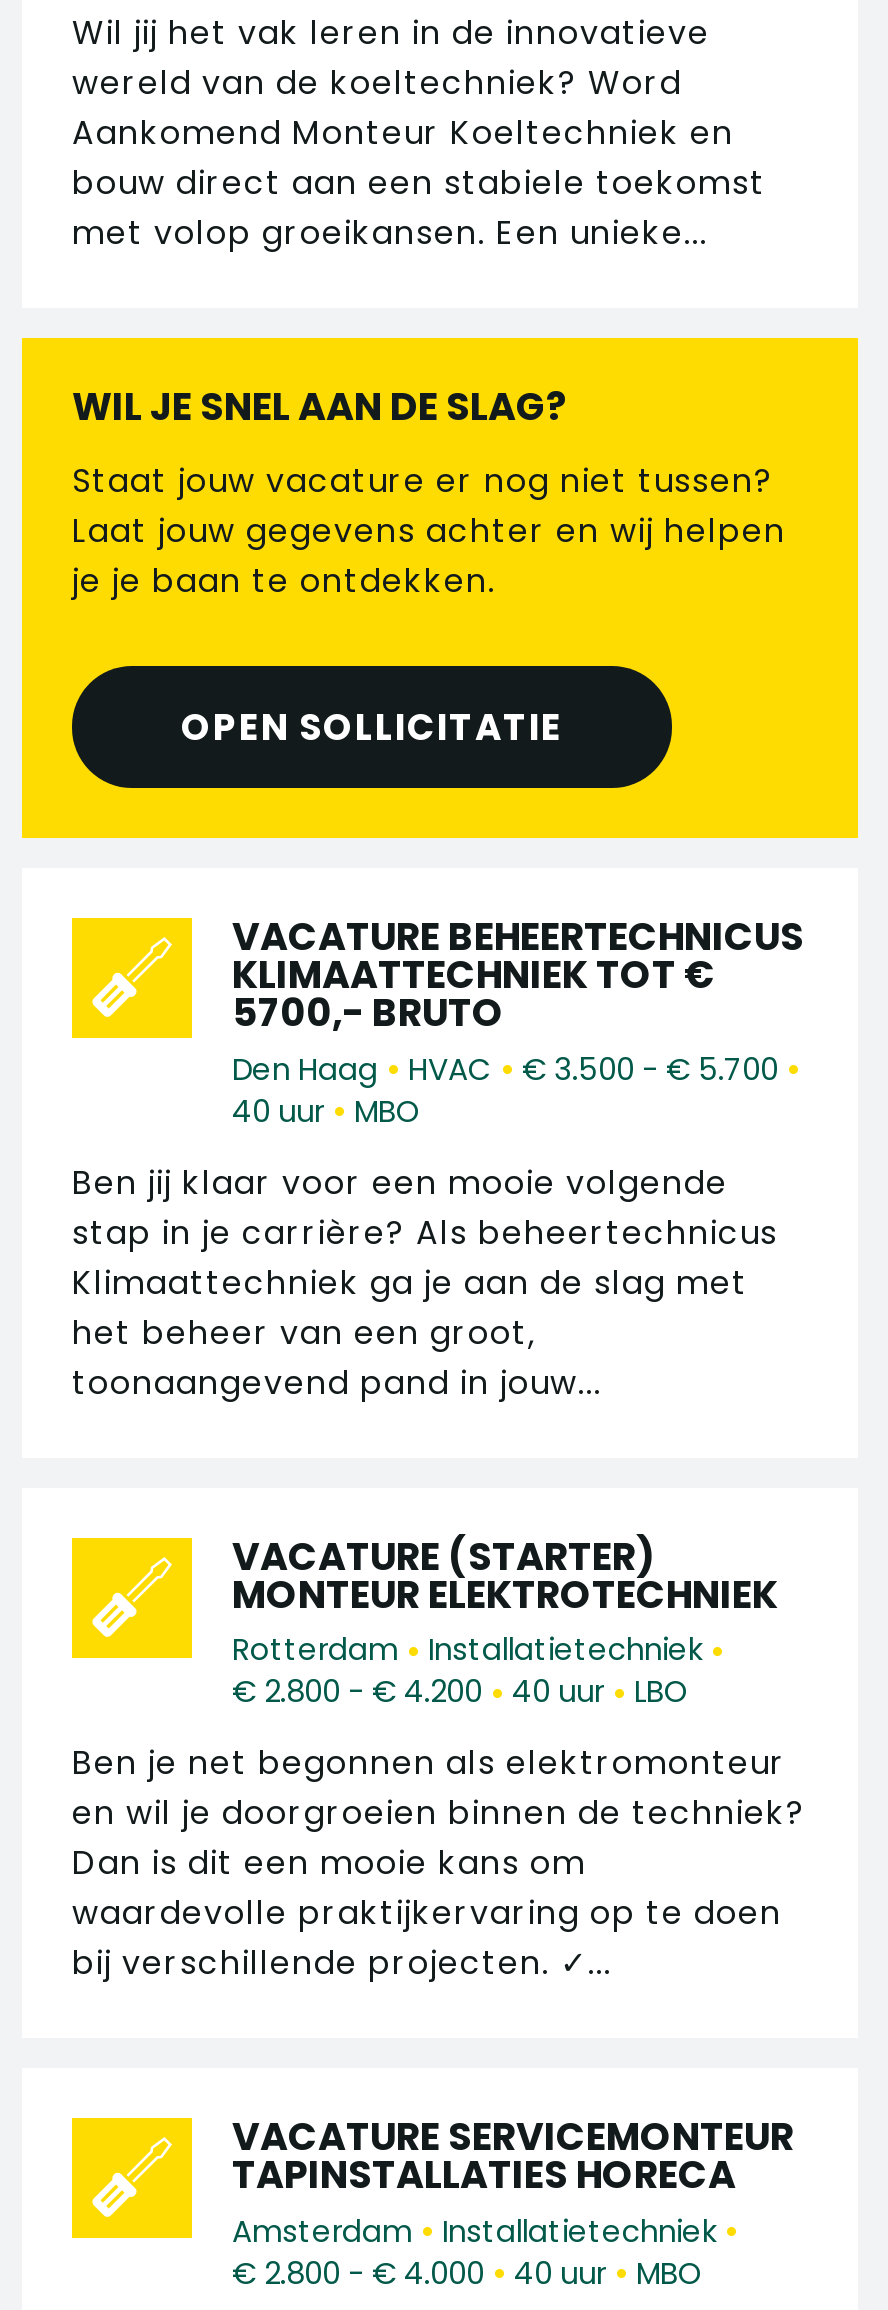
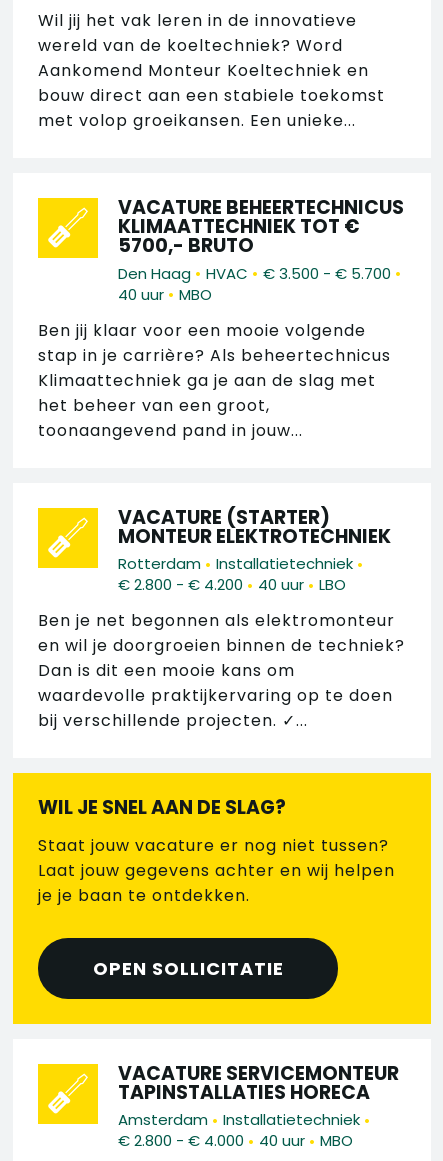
moved [20,335,860,841] -> [12,772,432,1025]: [image] | WIL JE SNEL AAN DE SLAG? | Staat jouw vacature er nog niet tussen? | Laat jouw gegevens achter en wij helpen | je je baan te ontdekken. | OPEN SOLLICITATIE
moved [72,910,806,1936] -> [38,194,405,707]: VACATURE BEHEERTECHNICUS | KLIMAATTECHNIEK TOT € | 5700,- BRUTO | ... | Dan is dit een mooie kans om | waardevolle praktijkervaring op te doen

